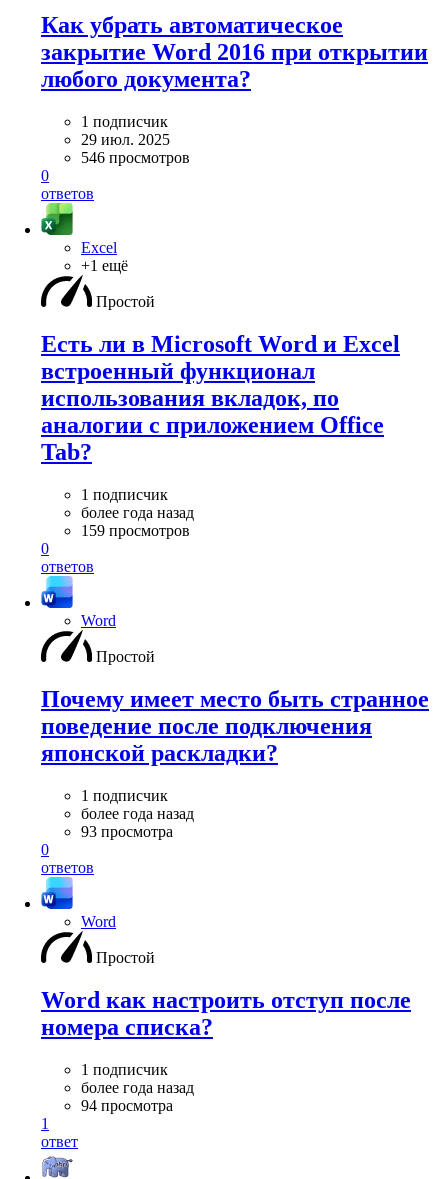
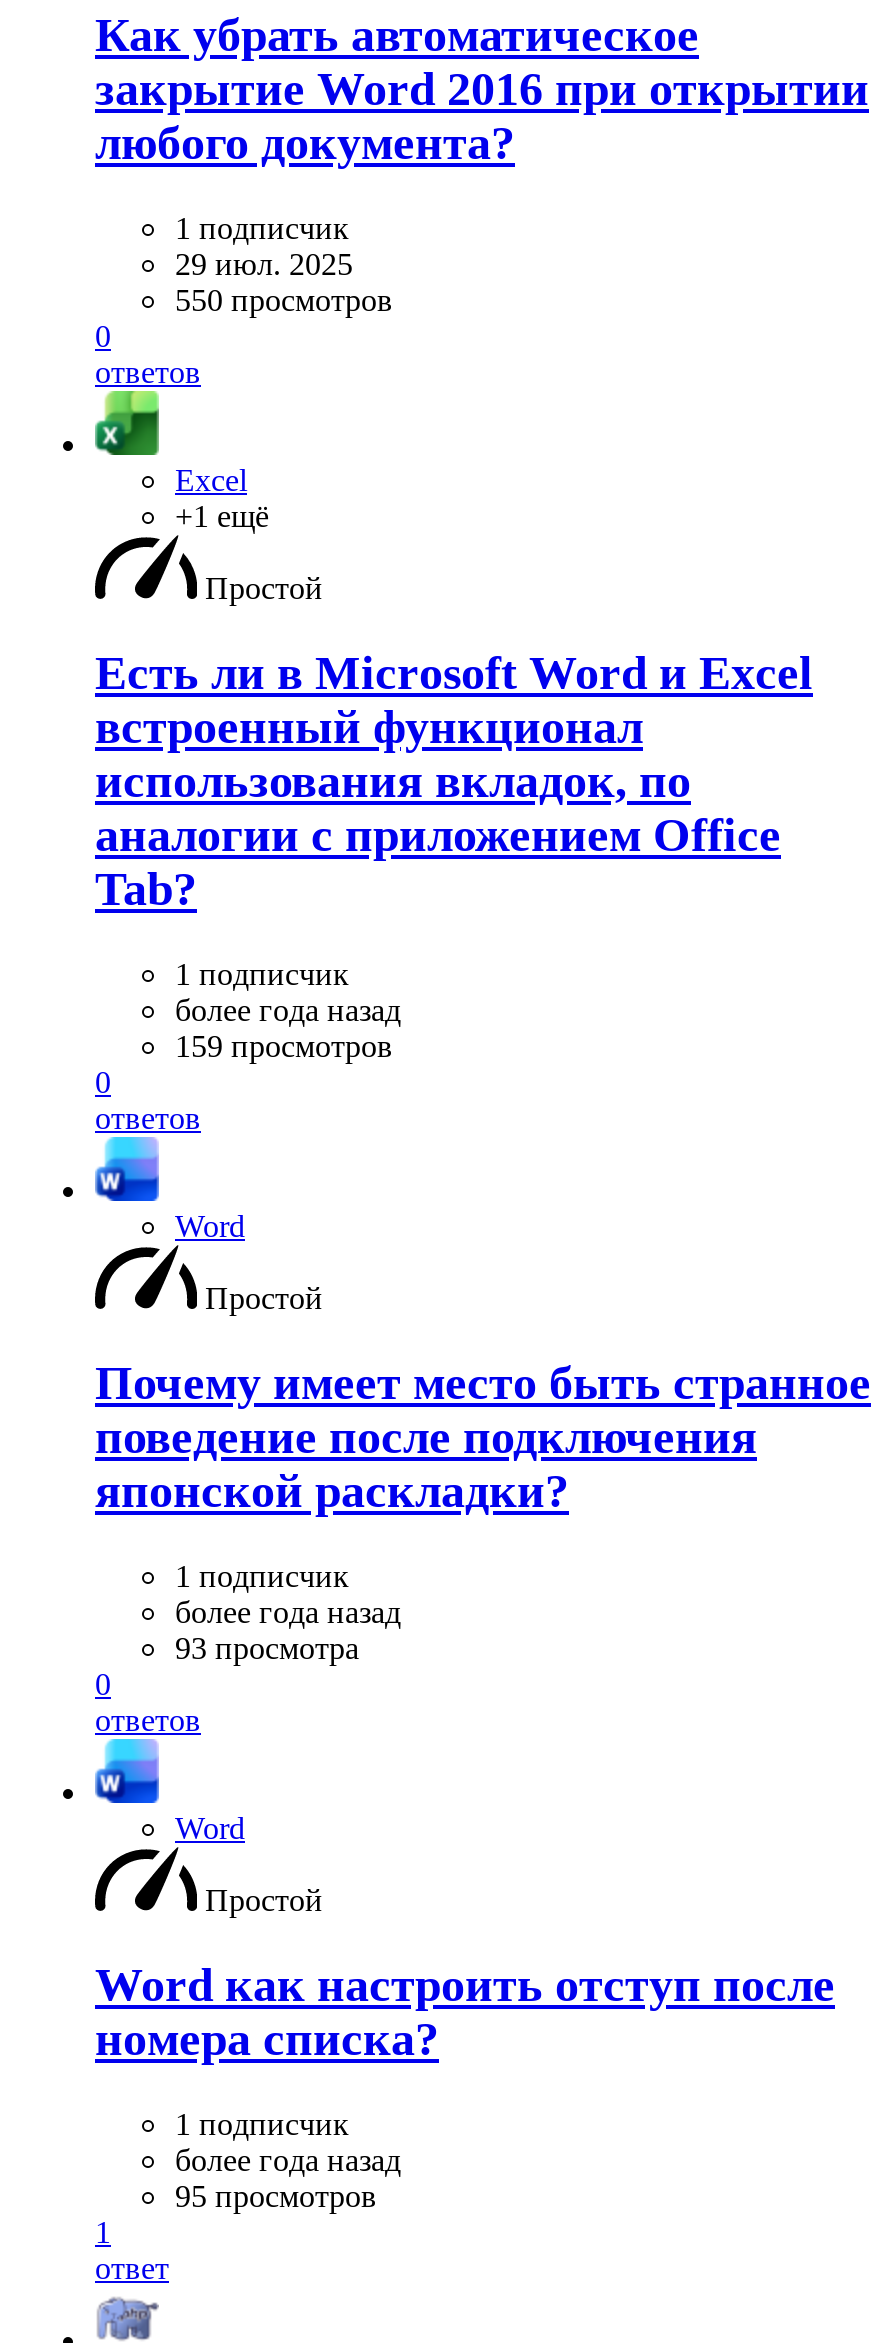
[81,149,190,166] 546 просмотров -> [175,283,393,317] 550 просмотров
[81,1096,173,1113] 94 просмотра -> [175,2178,377,2212] 95 просмотров

